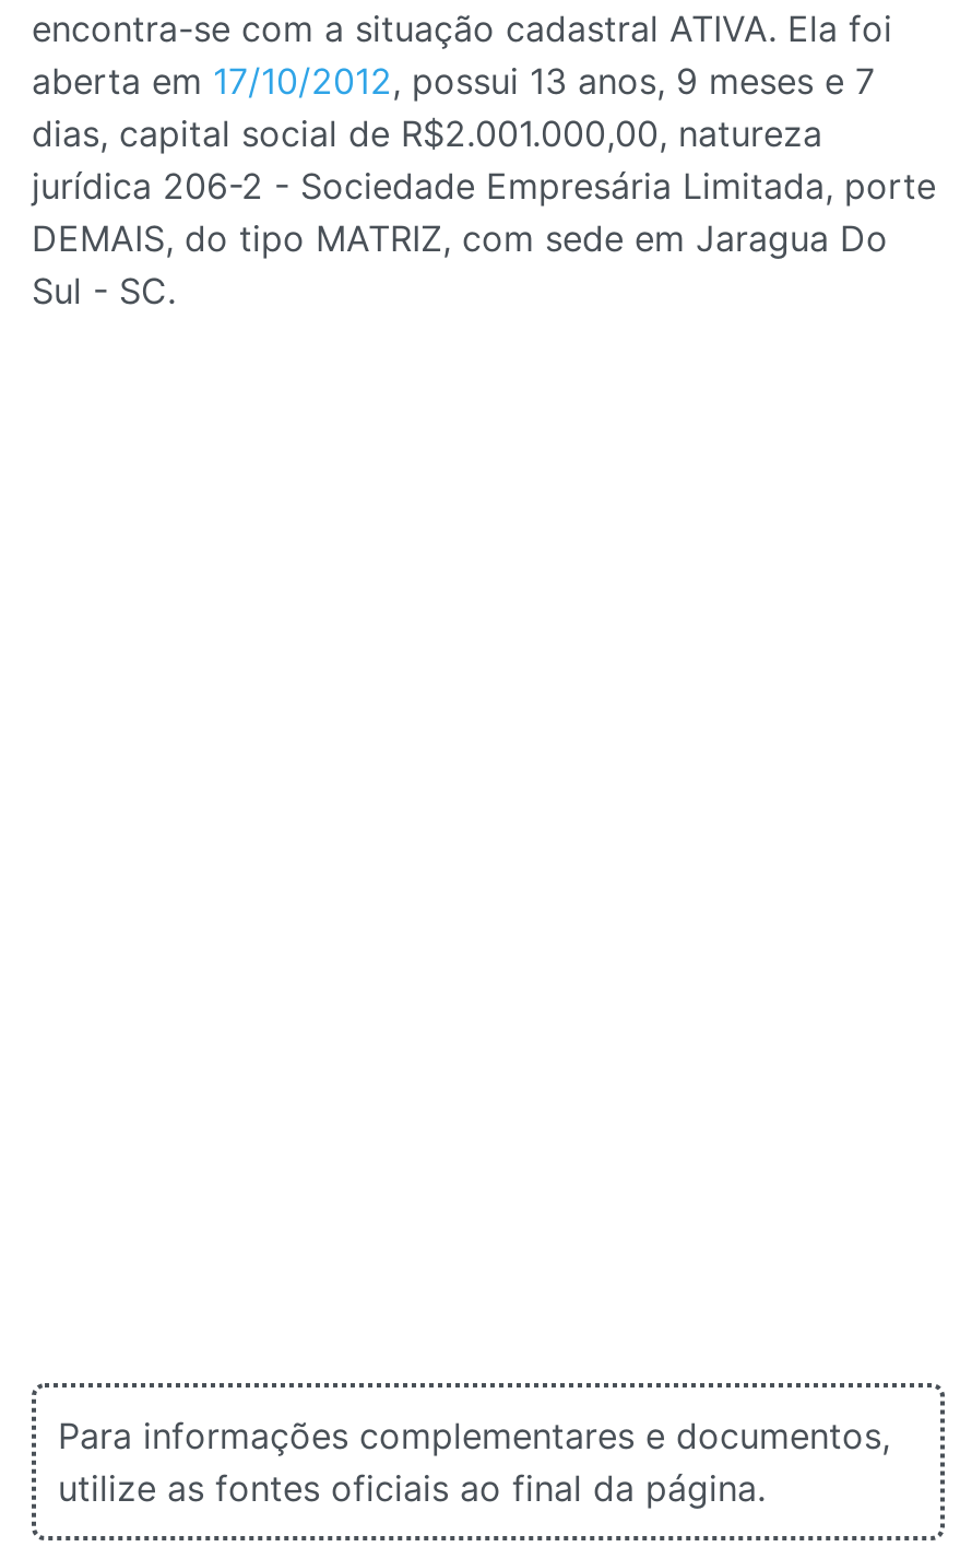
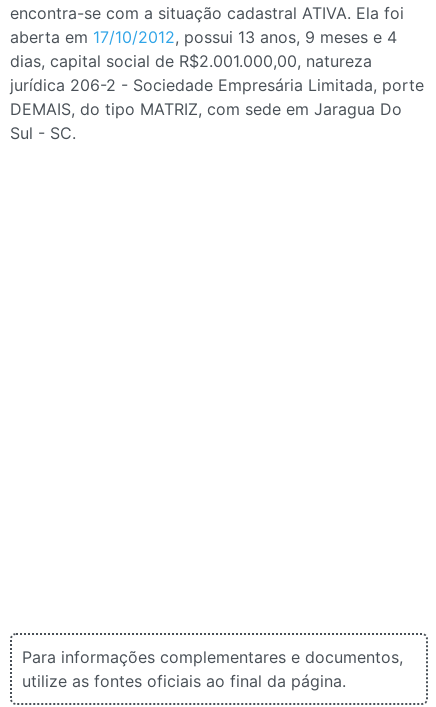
[32,59,875,103] aberta em 17/10/2012, possui 13 anos, 9 meses e 7 -> [10,27,397,47] aberta em 17/10/2012, possui 13 anos, 9 meses e 4

